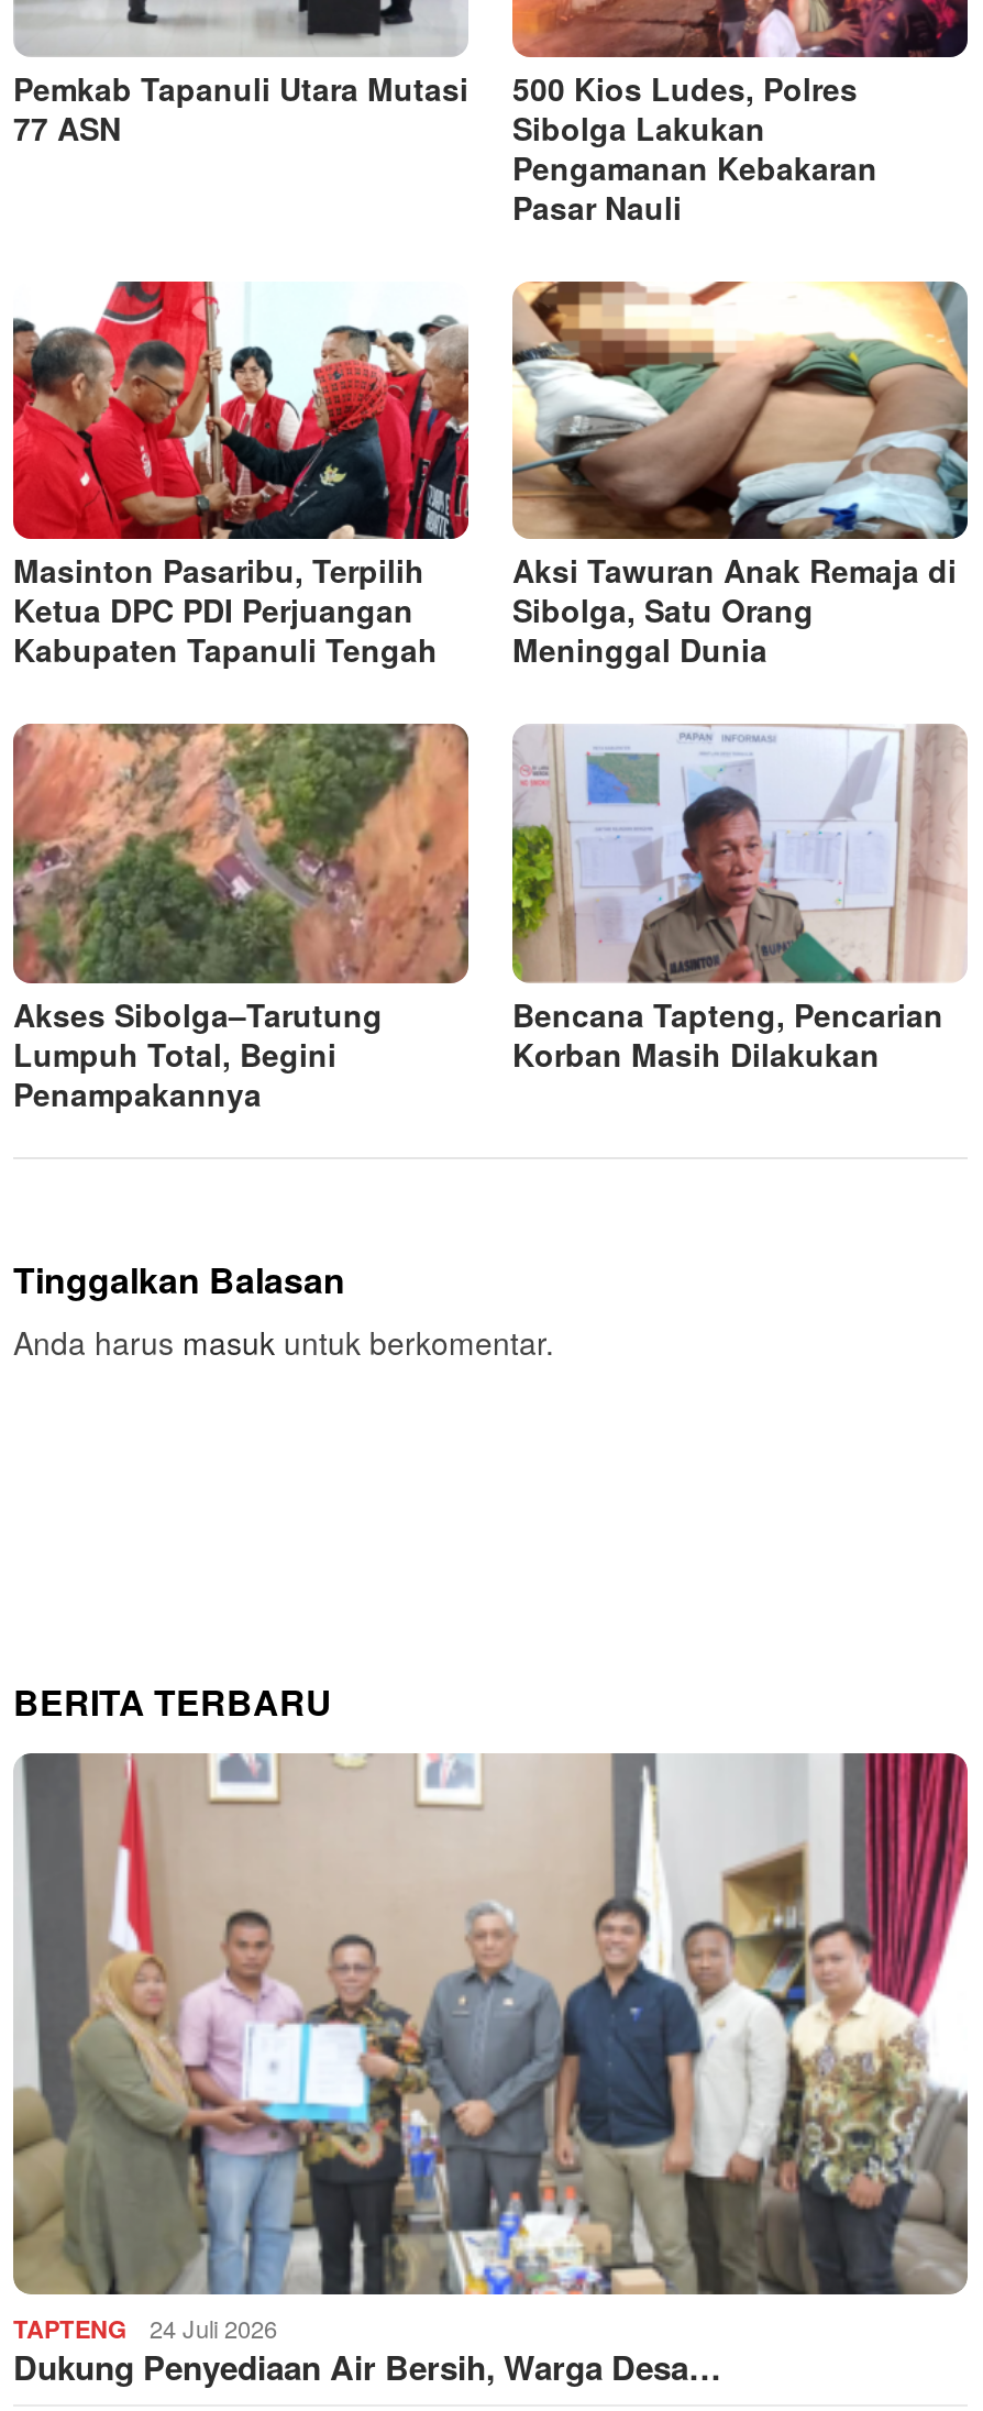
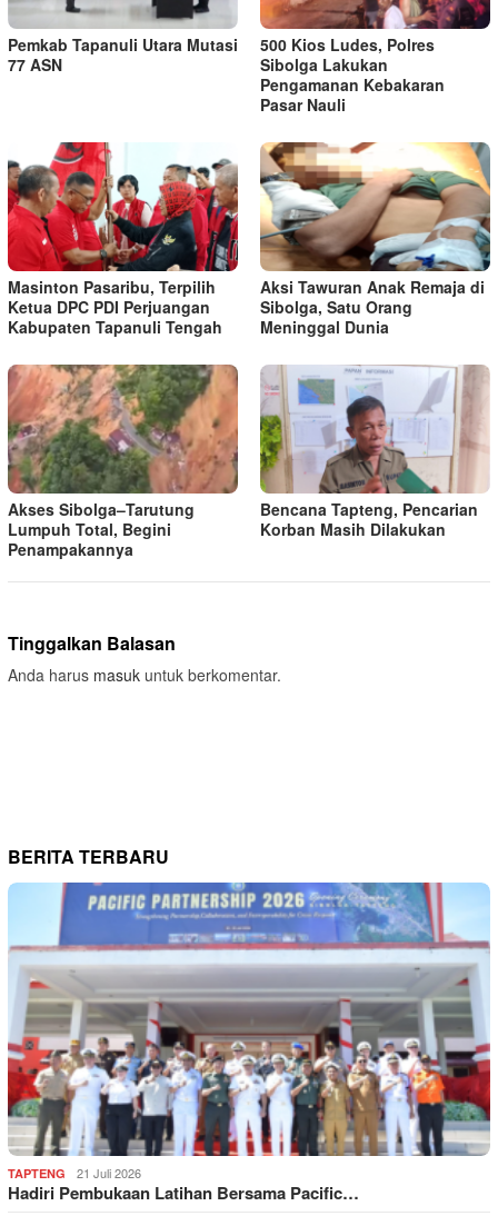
[11,1751,970,2390] [image] | 24 Juli 2026 | Dukung Penyediaan Air Bersih, Warga Desa… -> [7,881,491,1205] [image] | 21 Juli 2026 | Hadiri Pembukaan Latihan Bersama Pacific…

